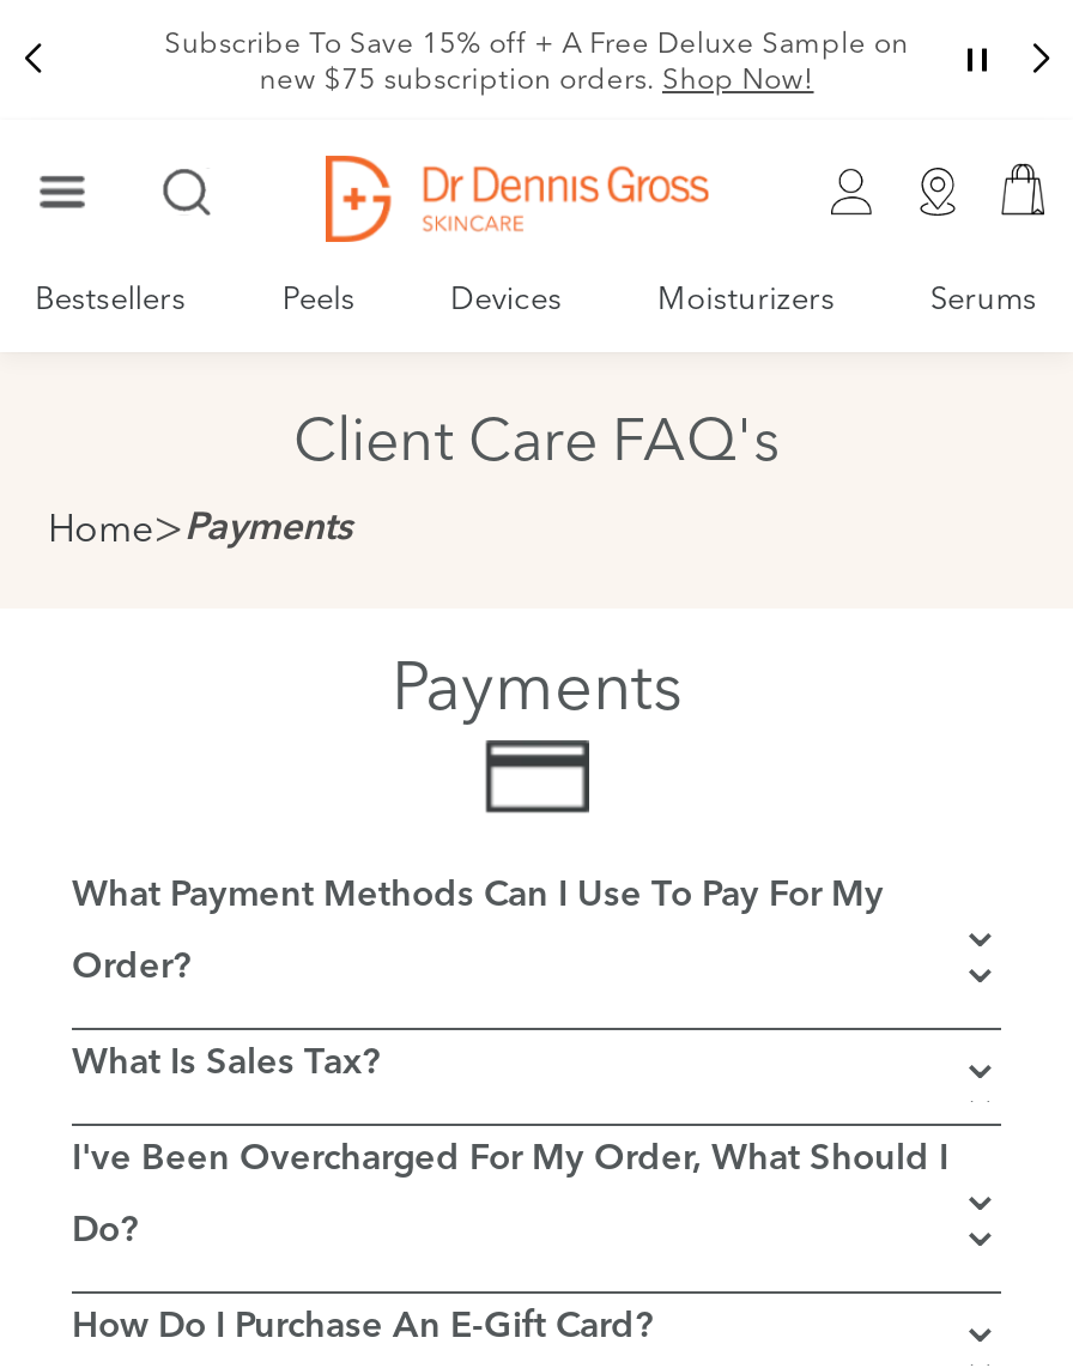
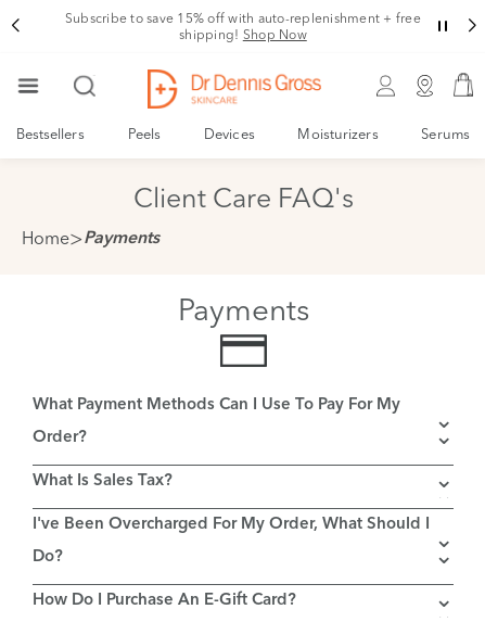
[164,24,909,96] Subscribe To Save 15% off + A Free Deluxe Sample on | new $75 subscription orders. Shop Now! -> [65,10,421,42] Subscribe to save 15% off with auto-replenishment + free | shipping! Shop Now

